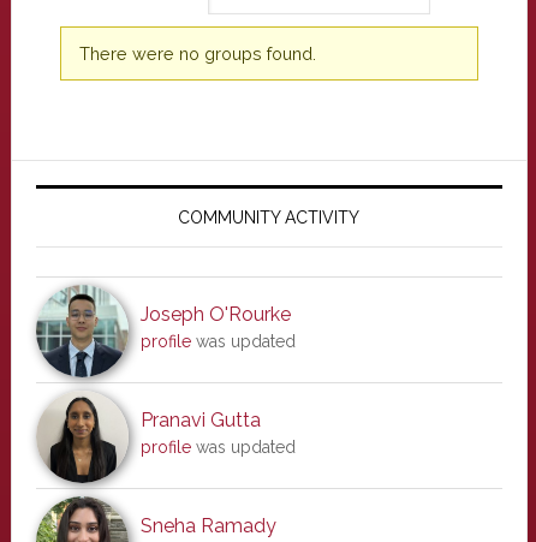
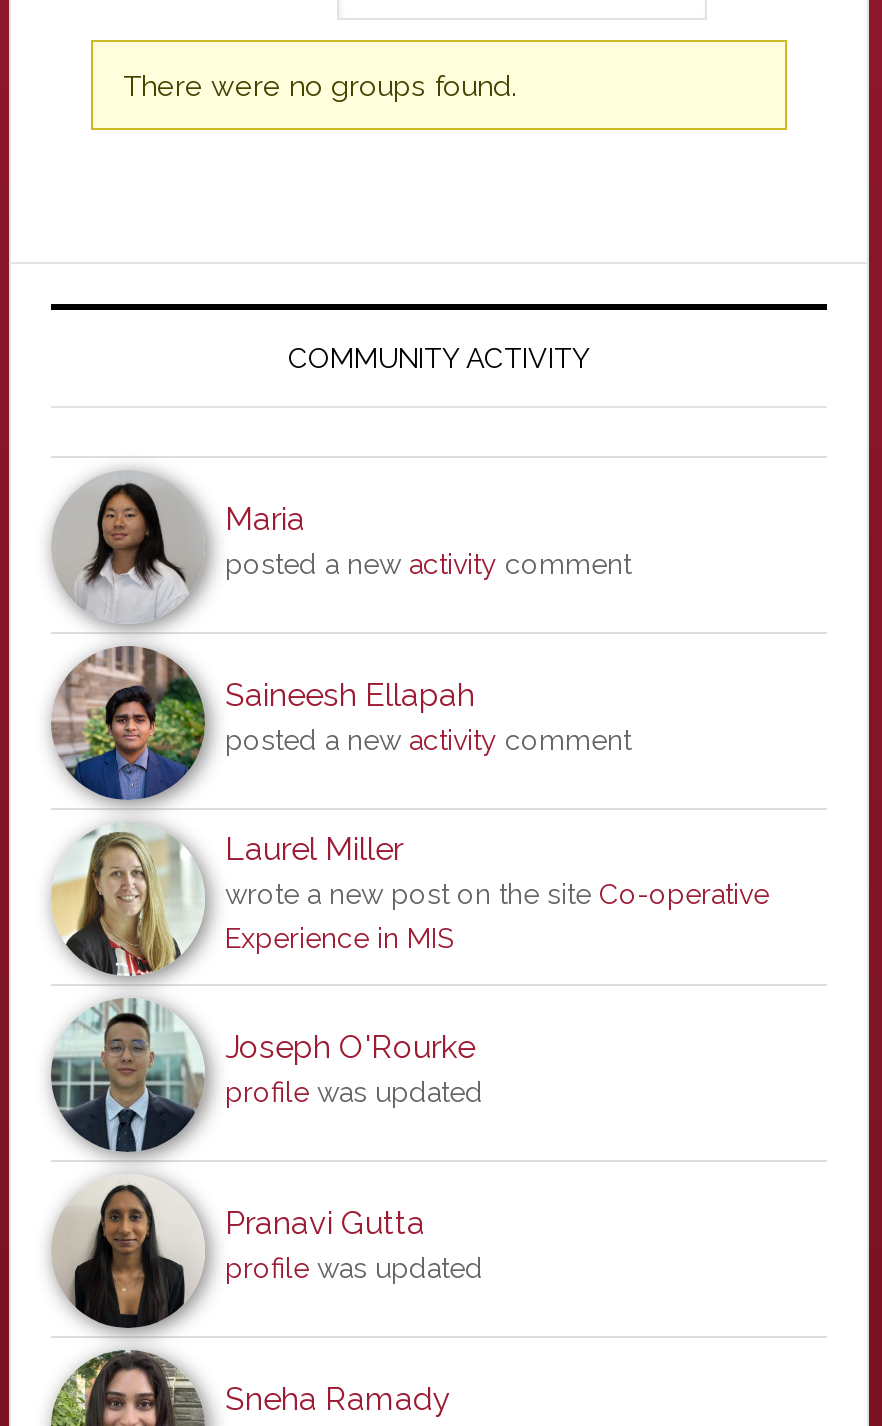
none -> [51,644,769,954] [image] | Saineesh Ellapah | posted a new activity comment | Laurel Miller | wrote a new post on the site Co-operative | Experience in MIS
none -> [51,824,197,986] [image]
none -> [53,474,631,624] [image] | Maria | posted a new activity comment

